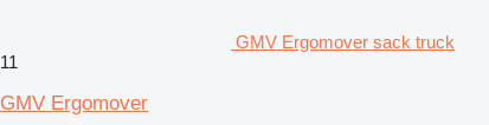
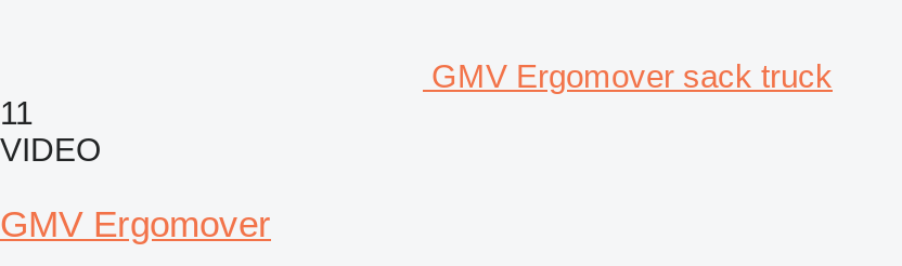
none -> [0,131,102,168] VIDEO

